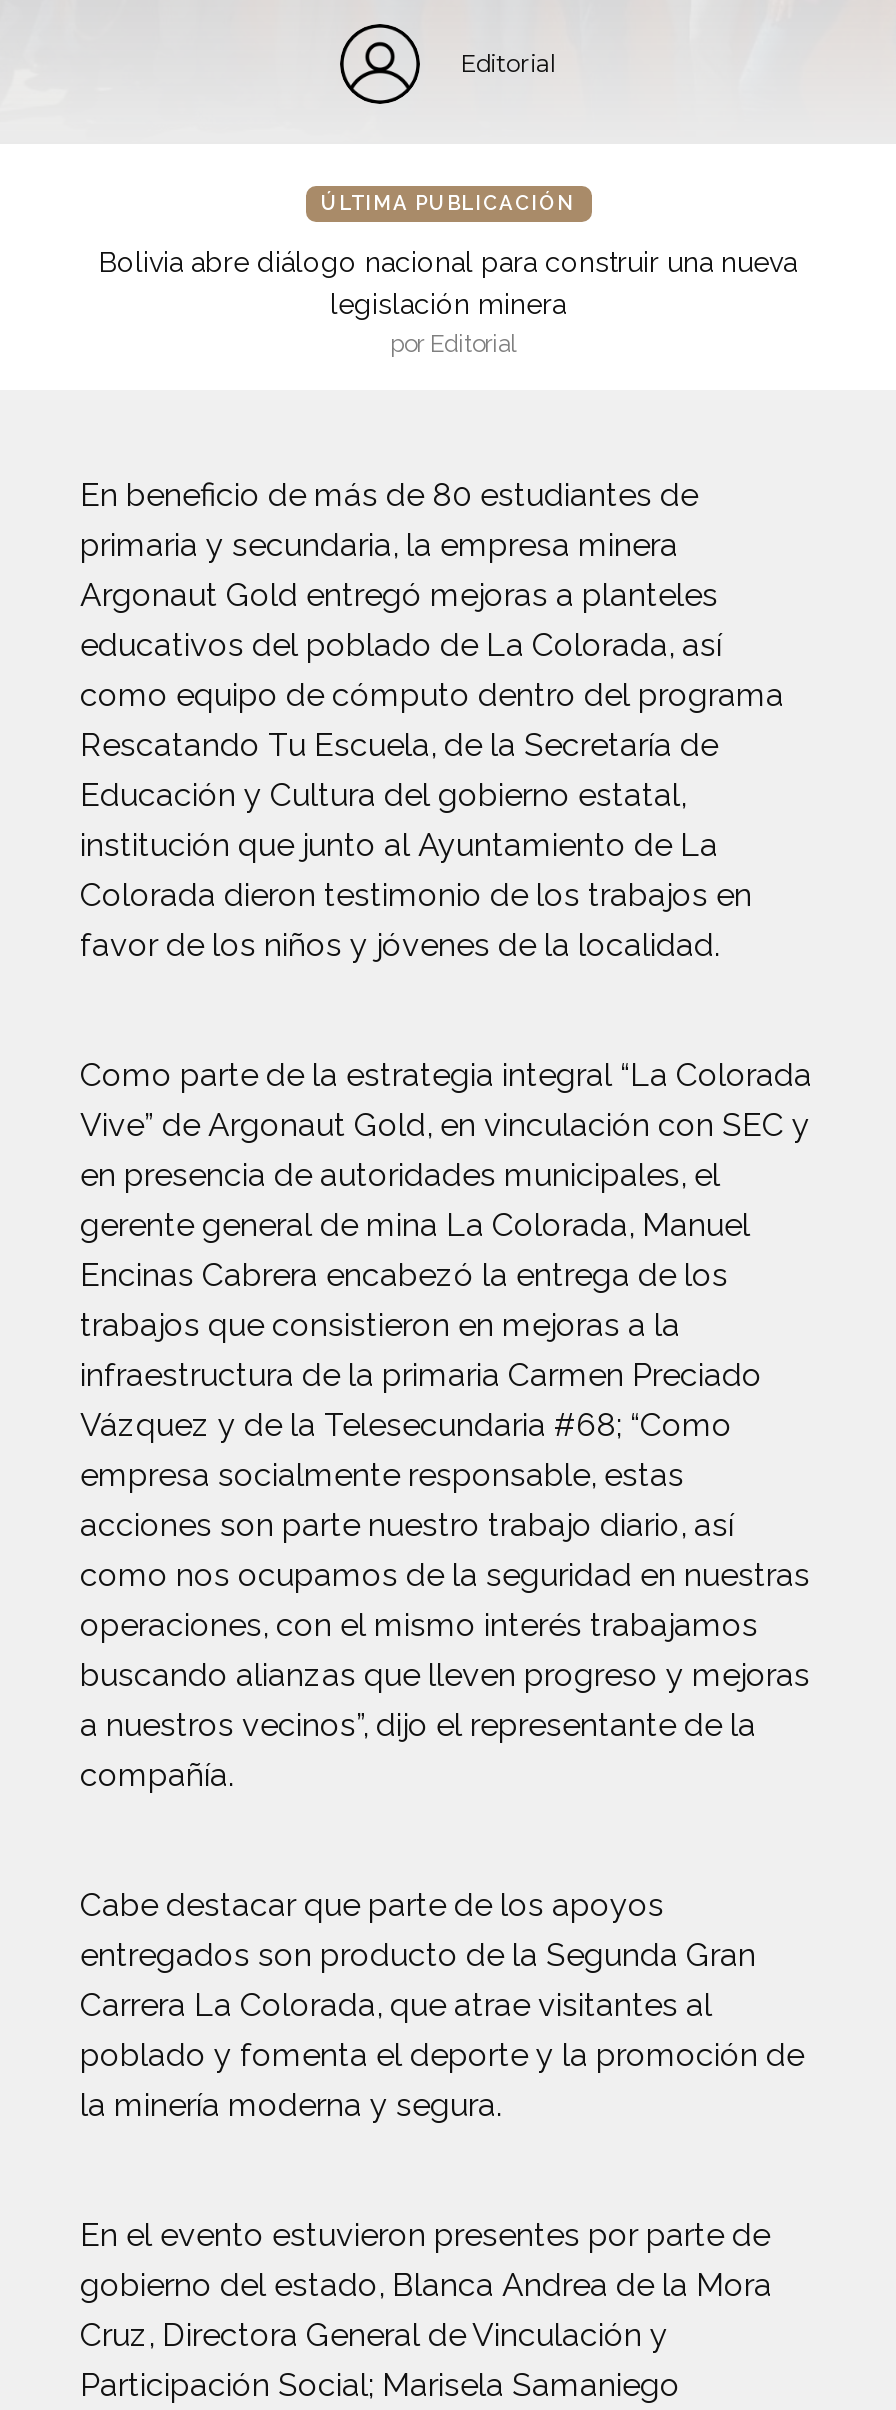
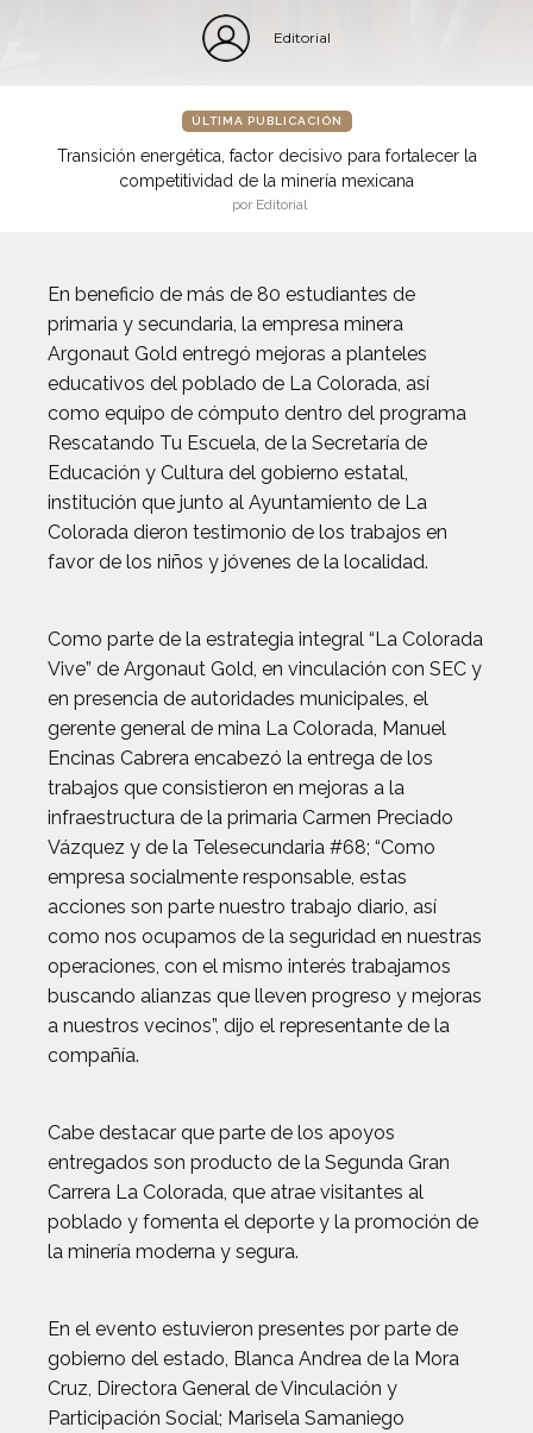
[99,246,797,320] Bolivia abre diálogo nacional para construir una nueva | legislación minera -> [57,146,476,190] Transición energética, factor decisivo para fortalecer la | competitividad de la minería mexicana

